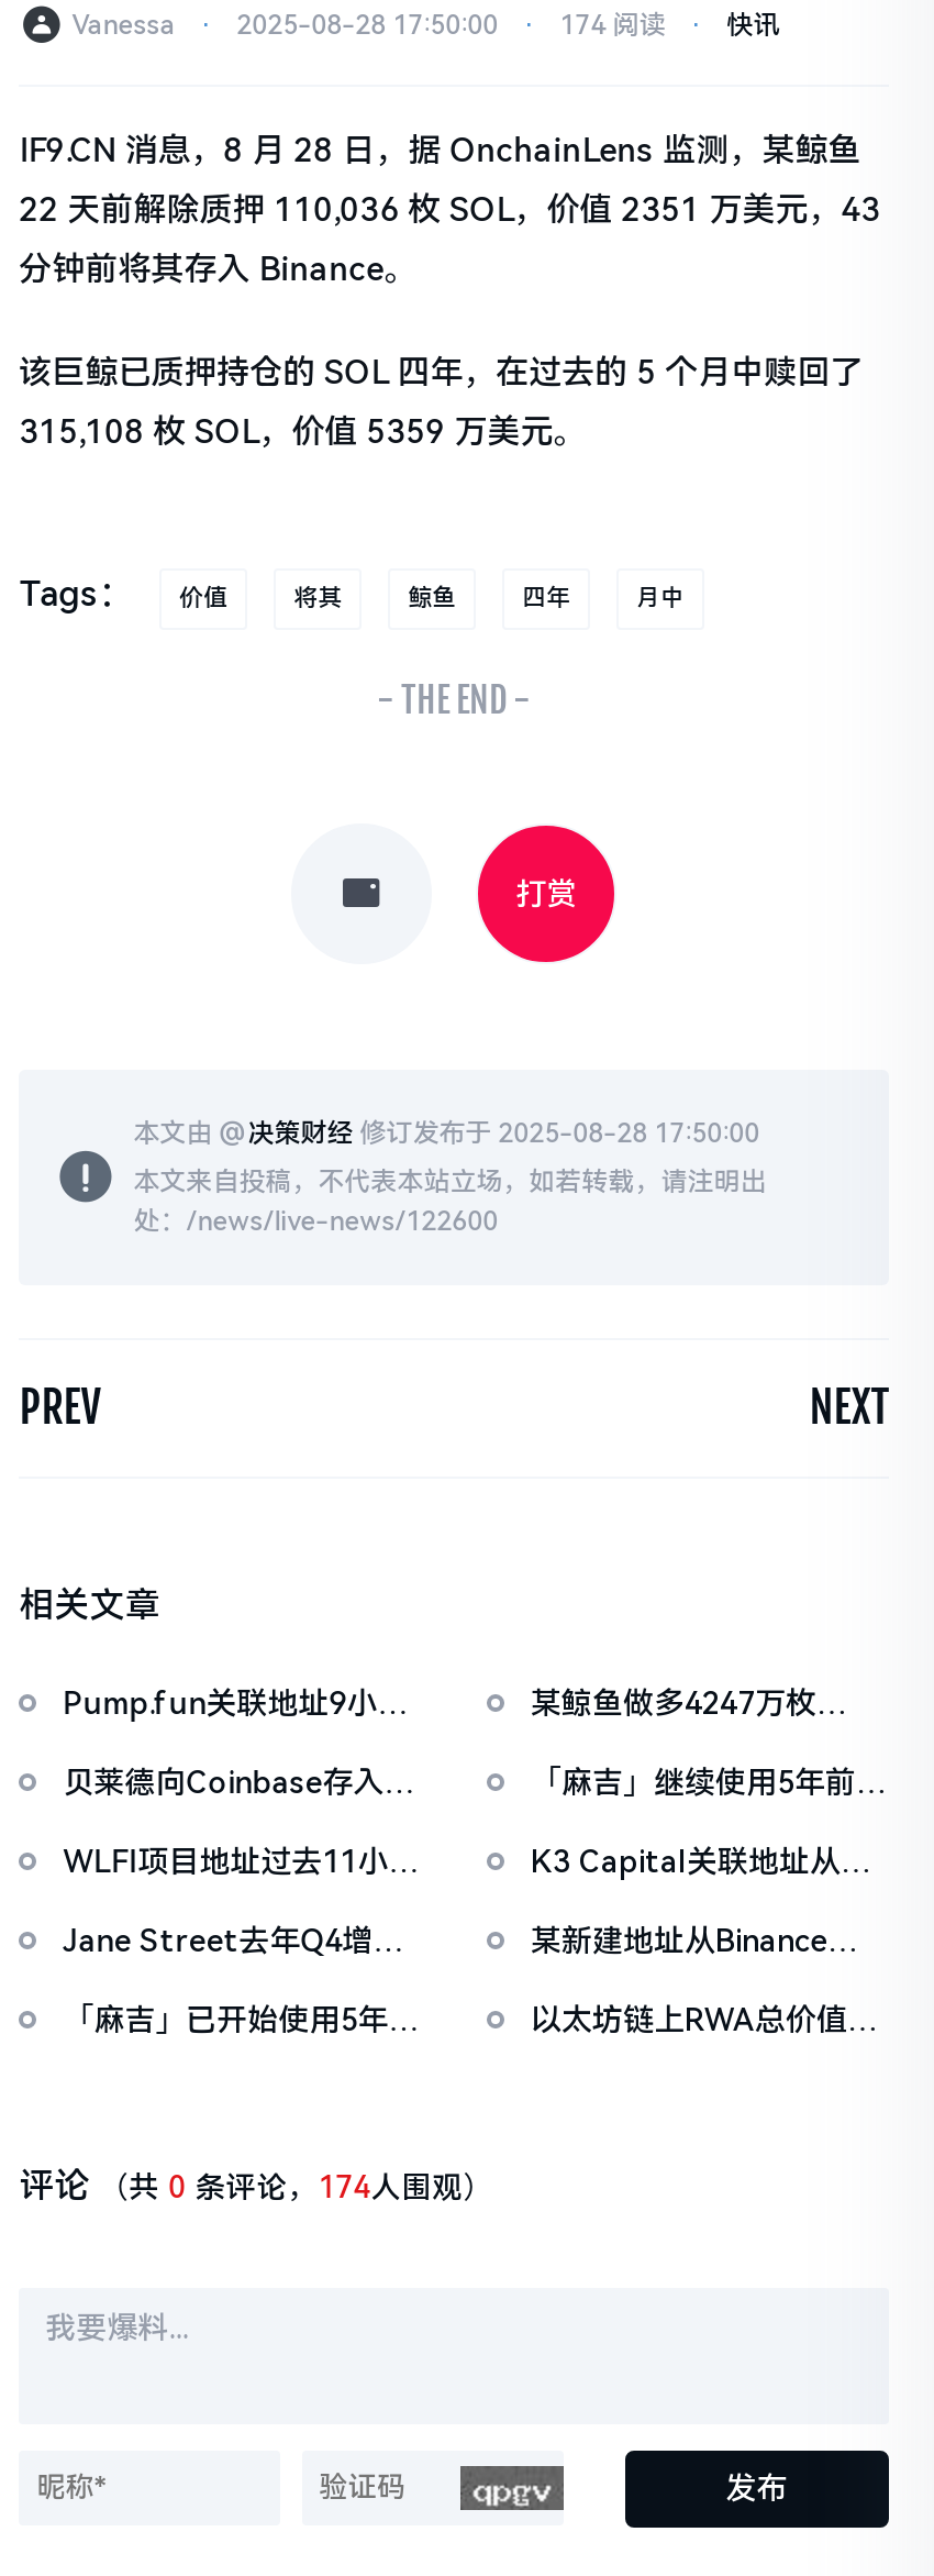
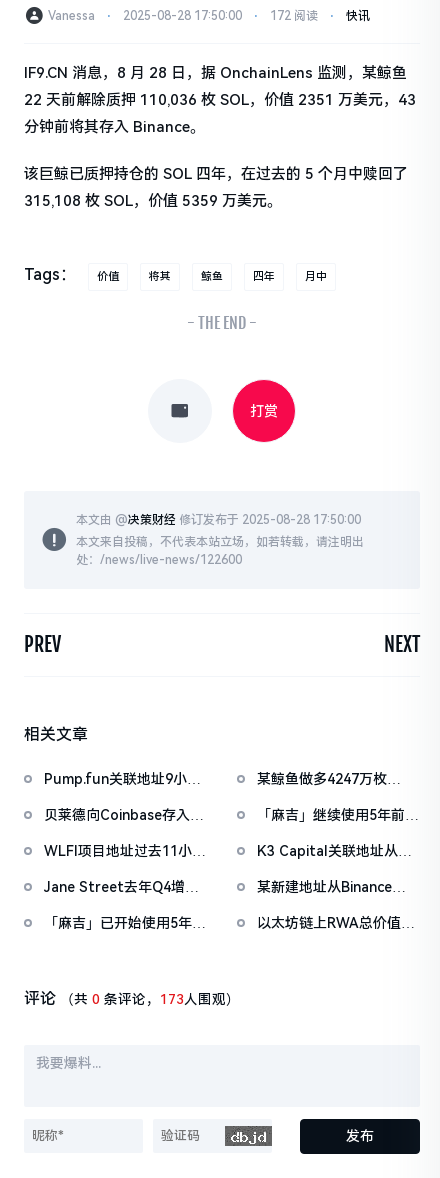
[560,10,665,41] 174 阅读 -> [270,9,318,23] 172 阅读
[19,2165,494,2207] 评论（共0条评论，174人围观） -> [24,989,240,1008] 评论（共0条评论，173人围观）

